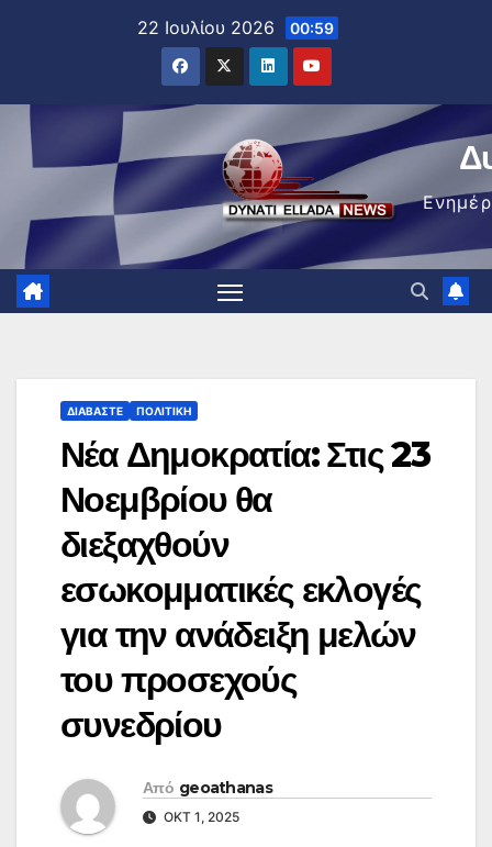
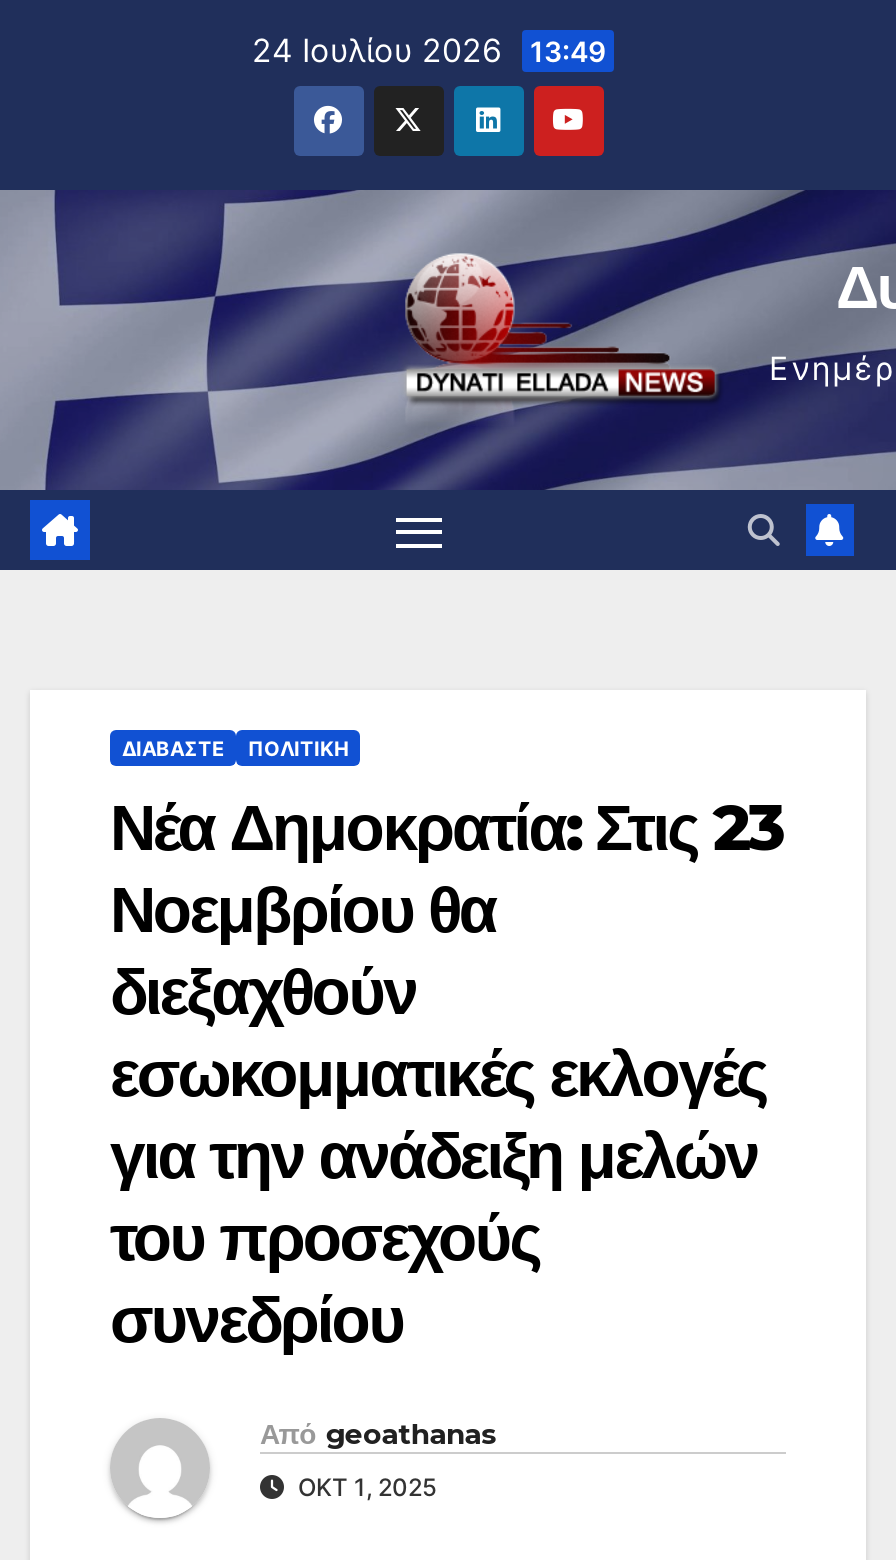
[137,16,334,38] 22 Ιουλίου 2026 00:59 -> [252,30,606,70] 24 Ιουλίου 2026 13:49

